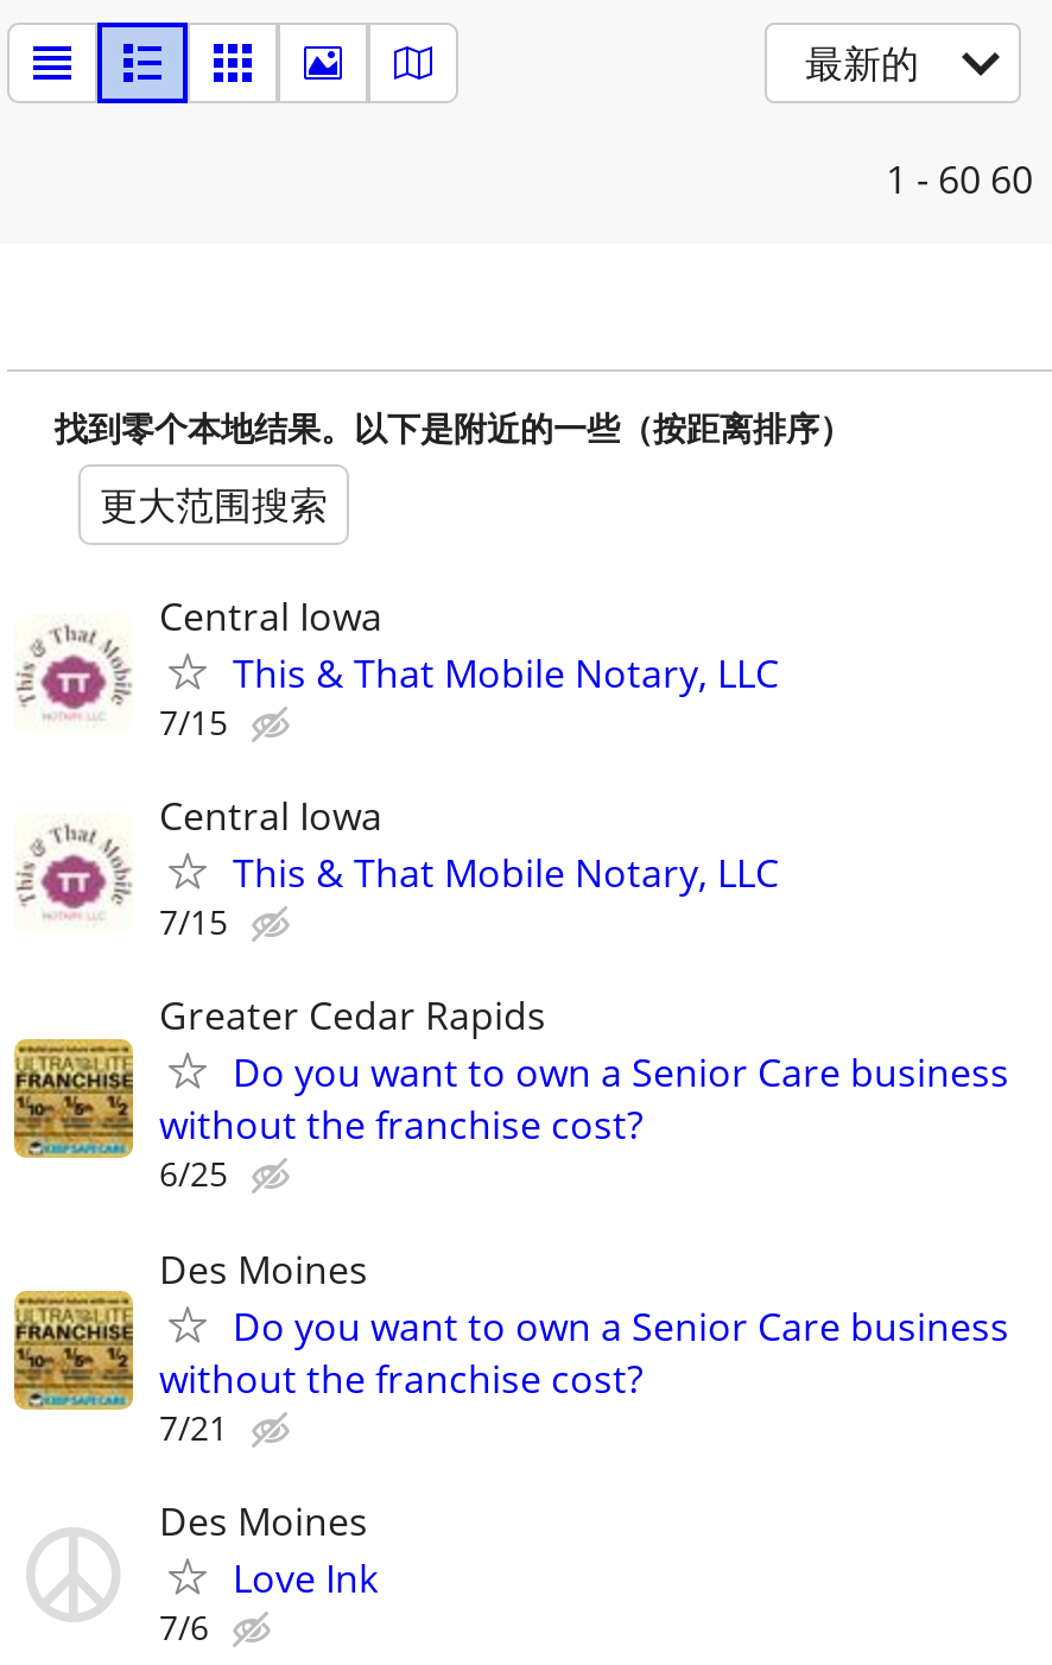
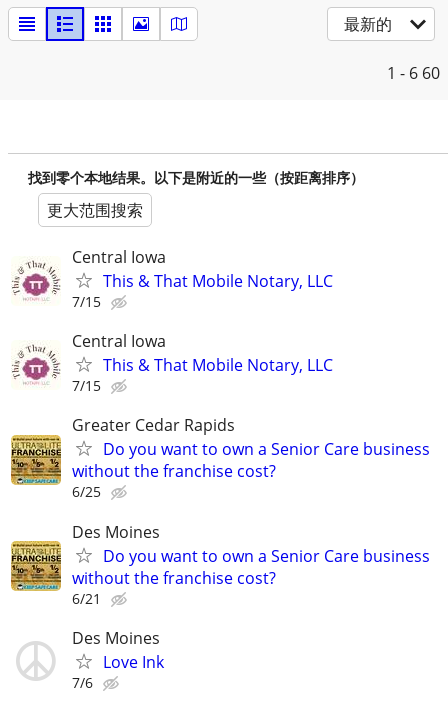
[886,153,1033,205] 1 - 60 60 -> [387,62,440,84] 1 - 6 60
[159,1404,228,1449] 7/21 -> [72,589,101,608] 6/21

